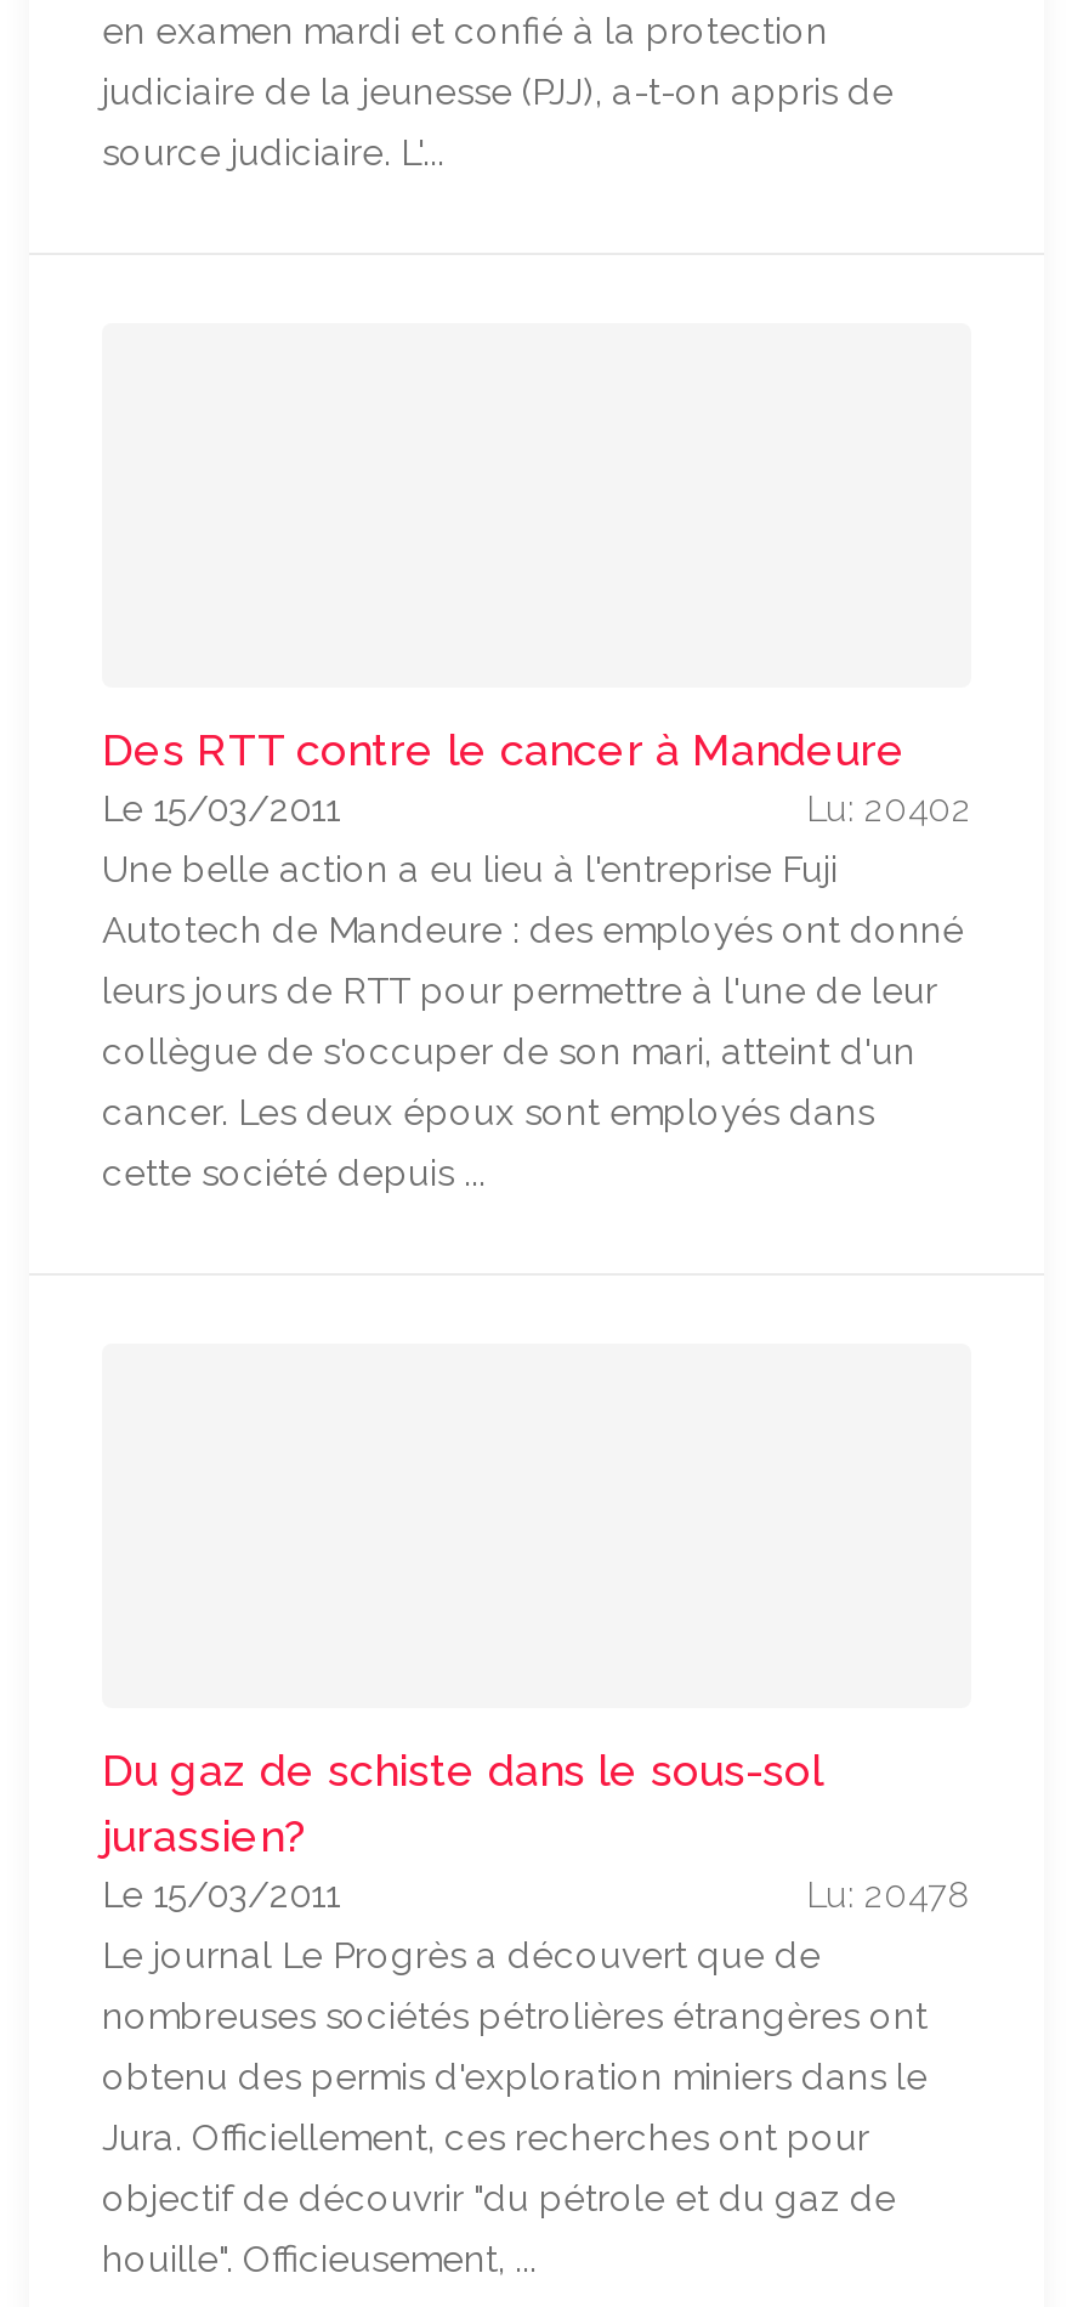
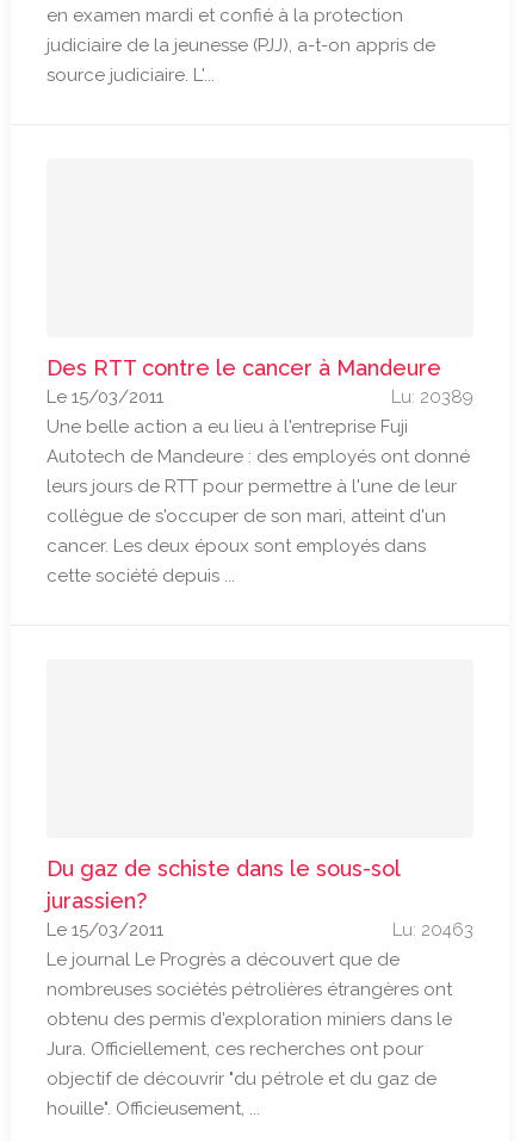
[806,787,971,831] Lu: 20402 -> [391,386,473,408] Lu: 20389
[806,1873,971,1917] Lu: 20478 -> [392,919,473,941] Lu: 20463

